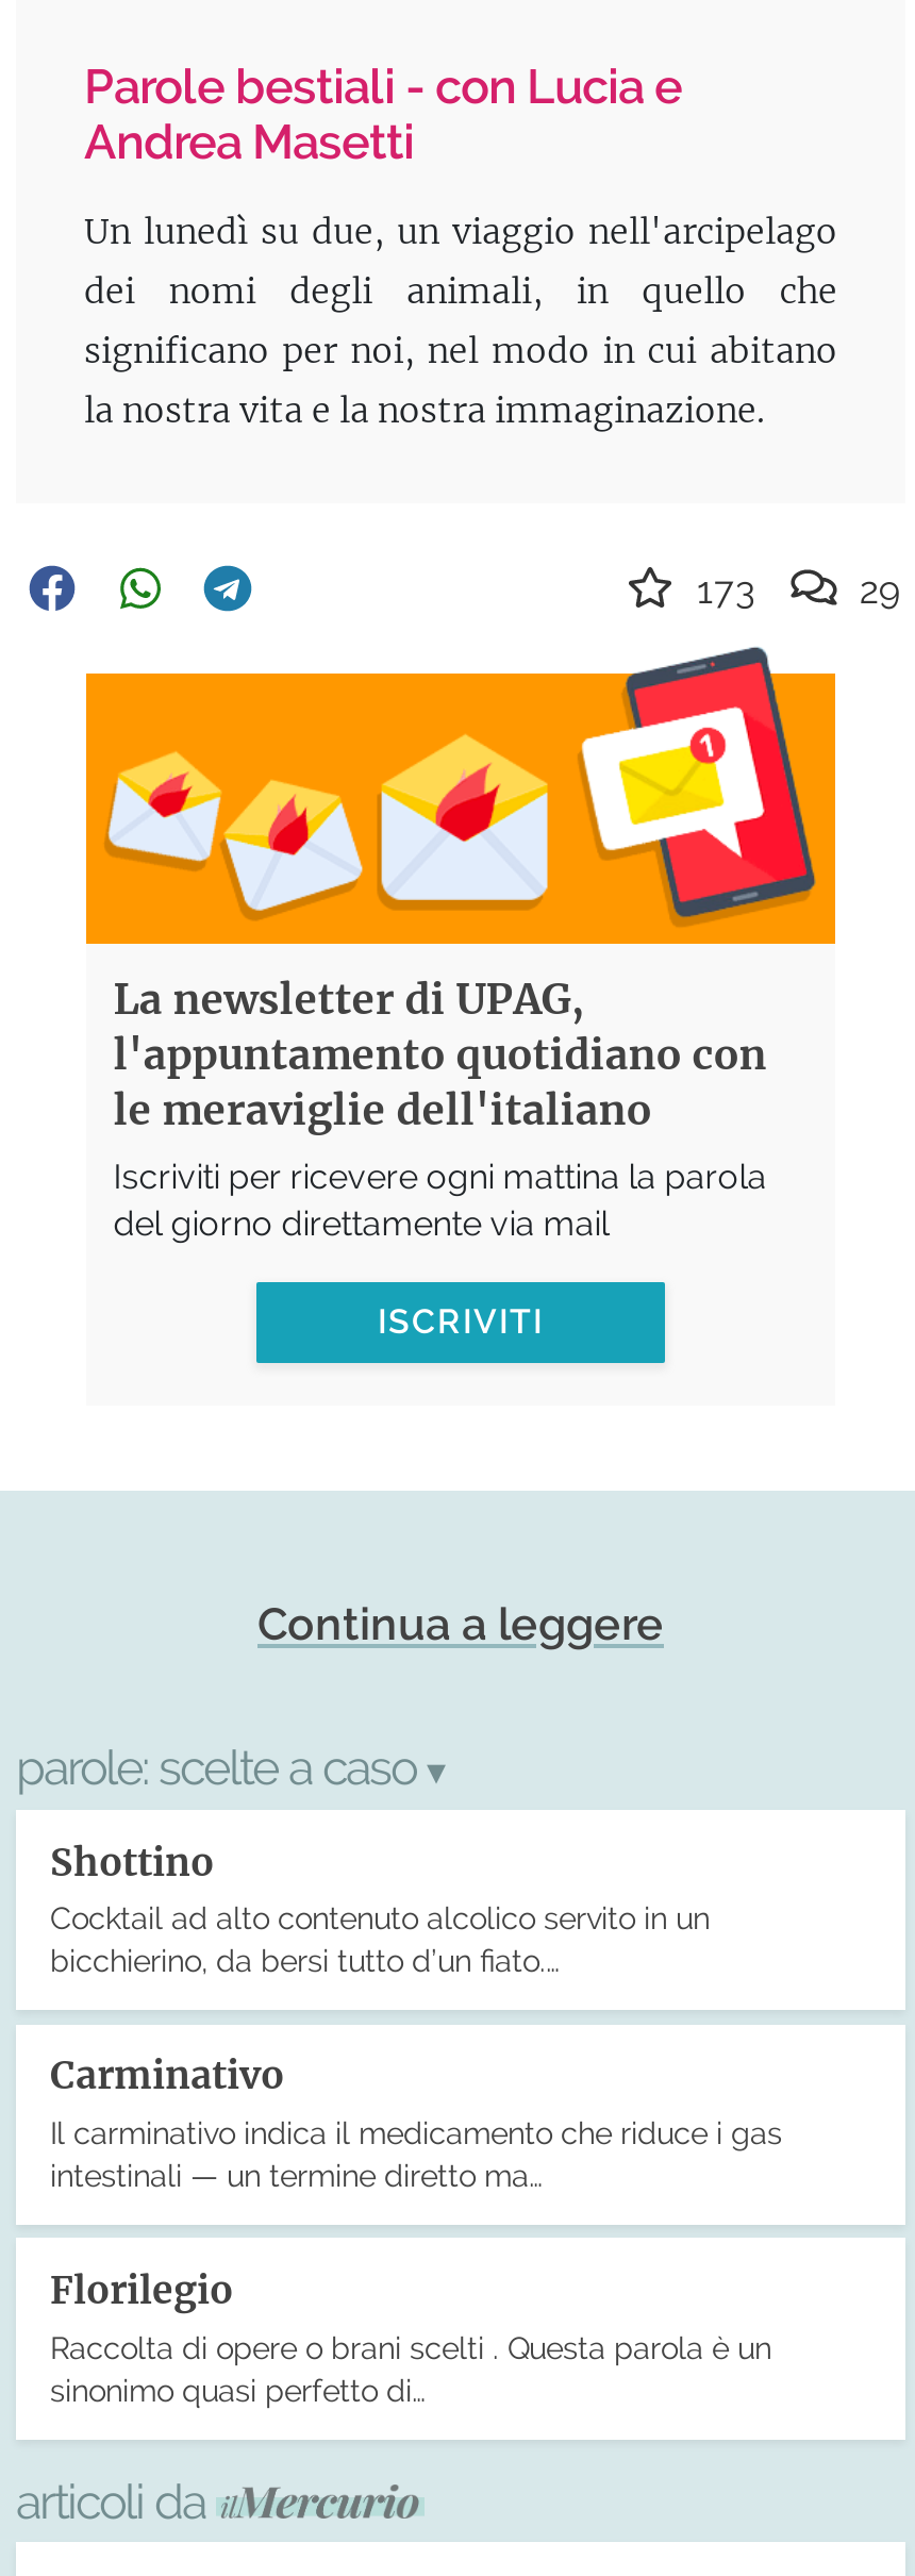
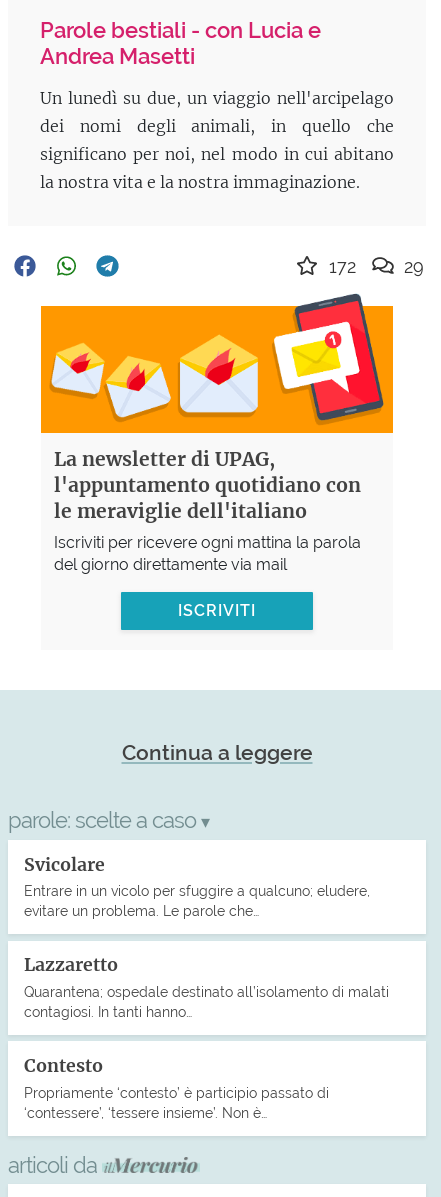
[697,566,756,611] 173 -> [329,256,356,277] 172
[50,1839,710,1979] Shottino | Cocktail ad alto contenuto alcolico servito in un | bicchierino, da bersi tutto d’un fiato.… -> [24,854,370,919] Svicolare | Entrare in un vicolo per sfuggire a qualcuno; eludere, | evitare un problema. Le parole che…
[50,2053,782,2193] Carminativo | Il carminativo indica il medicamento che riduce i gas | intestinali — un termine diretto ma… -> [24,954,389,1020] Lazzaretto | Quarantena; ospedale destinato all’isolamento di malati | contagiosi. In tanti hanno…
[50,2268,771,2408] Florilegio | Raccolta di opere o brani scelti . Questa parola è un | sinonimo quasi perfetto di… -> [24,1055,329,1121] Contesto | Propriamente ‘contesto’ è participio passato di | ‘contessere’, ‘tessere insieme’. Non è…

